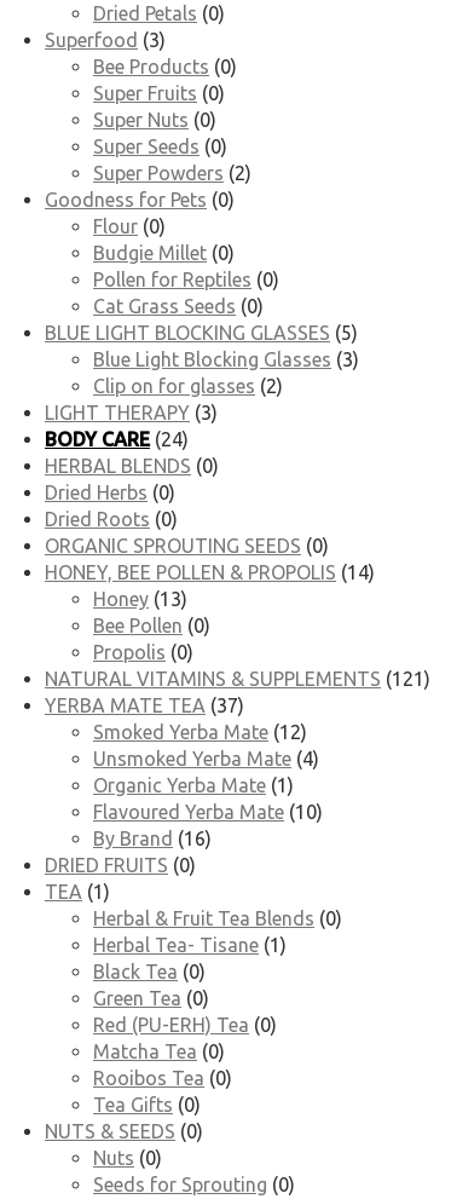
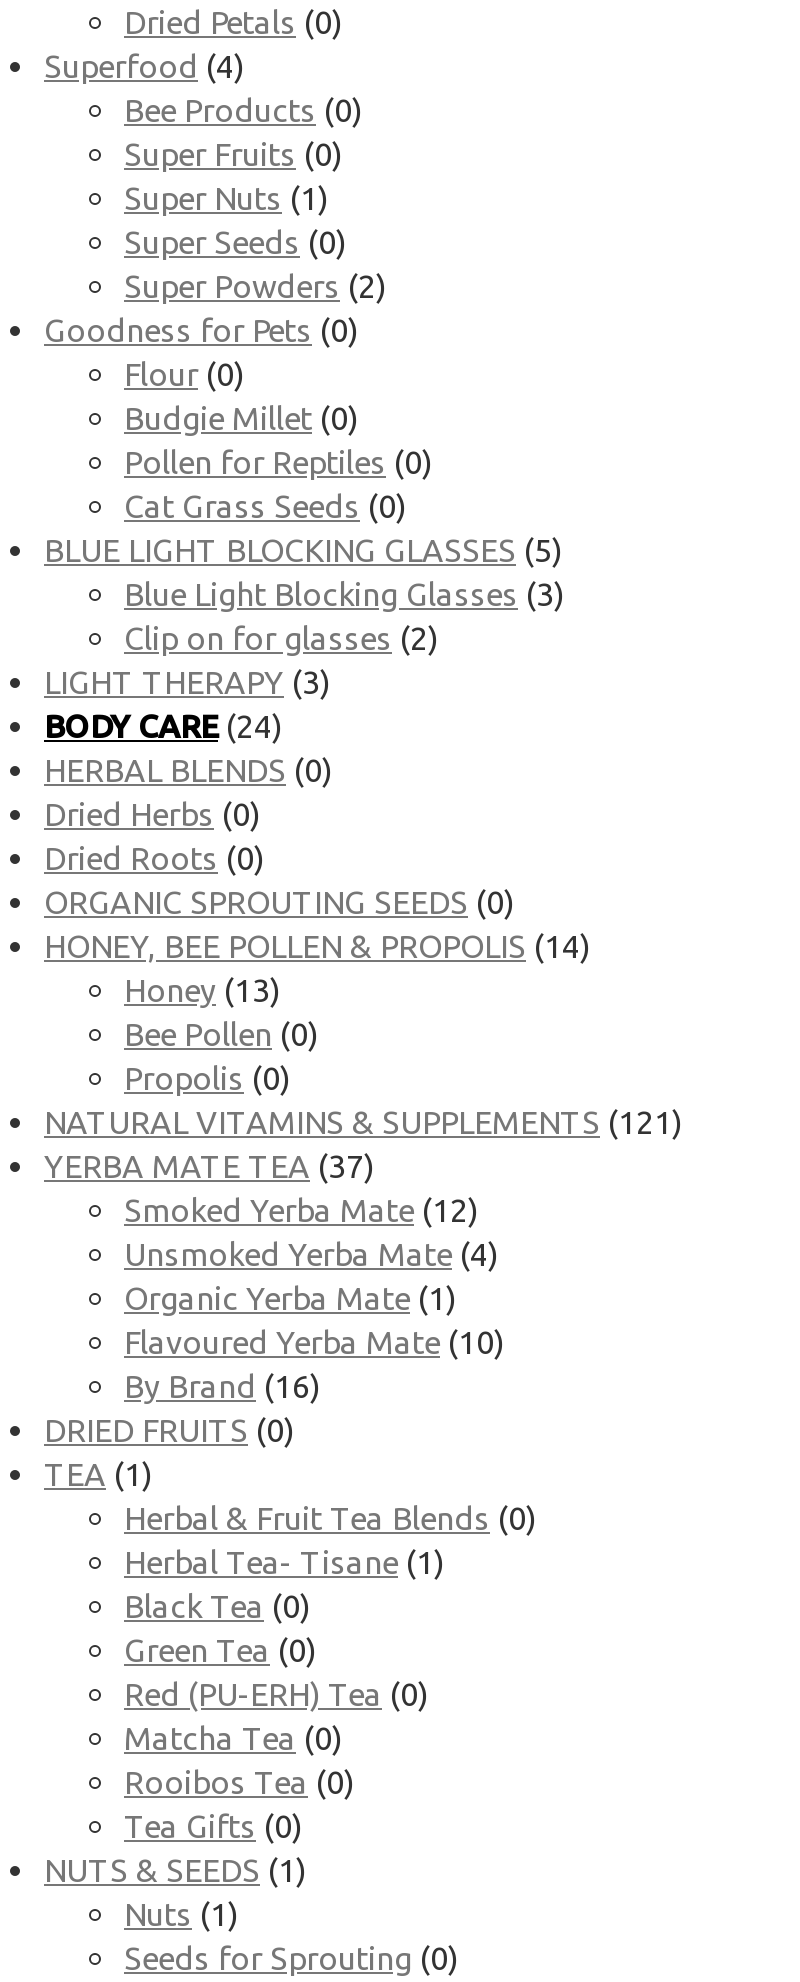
[45,29,166,51] Superfood (3) -> [44,49,244,85] Superfood (4)
[93,109,216,131] Super Nuts (0) -> [124,181,328,217] Super Nuts (1)
[45,1121,203,1142] NUTS & SEEDS (0) -> [44,1853,306,1889] NUTS & SEEDS (1)
[93,1147,162,1169] Nuts (0) -> [124,1897,238,1933] Nuts (1)

